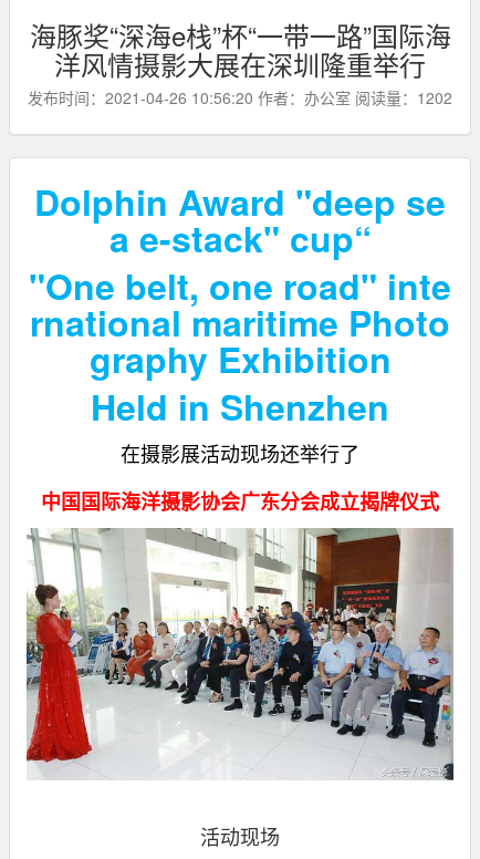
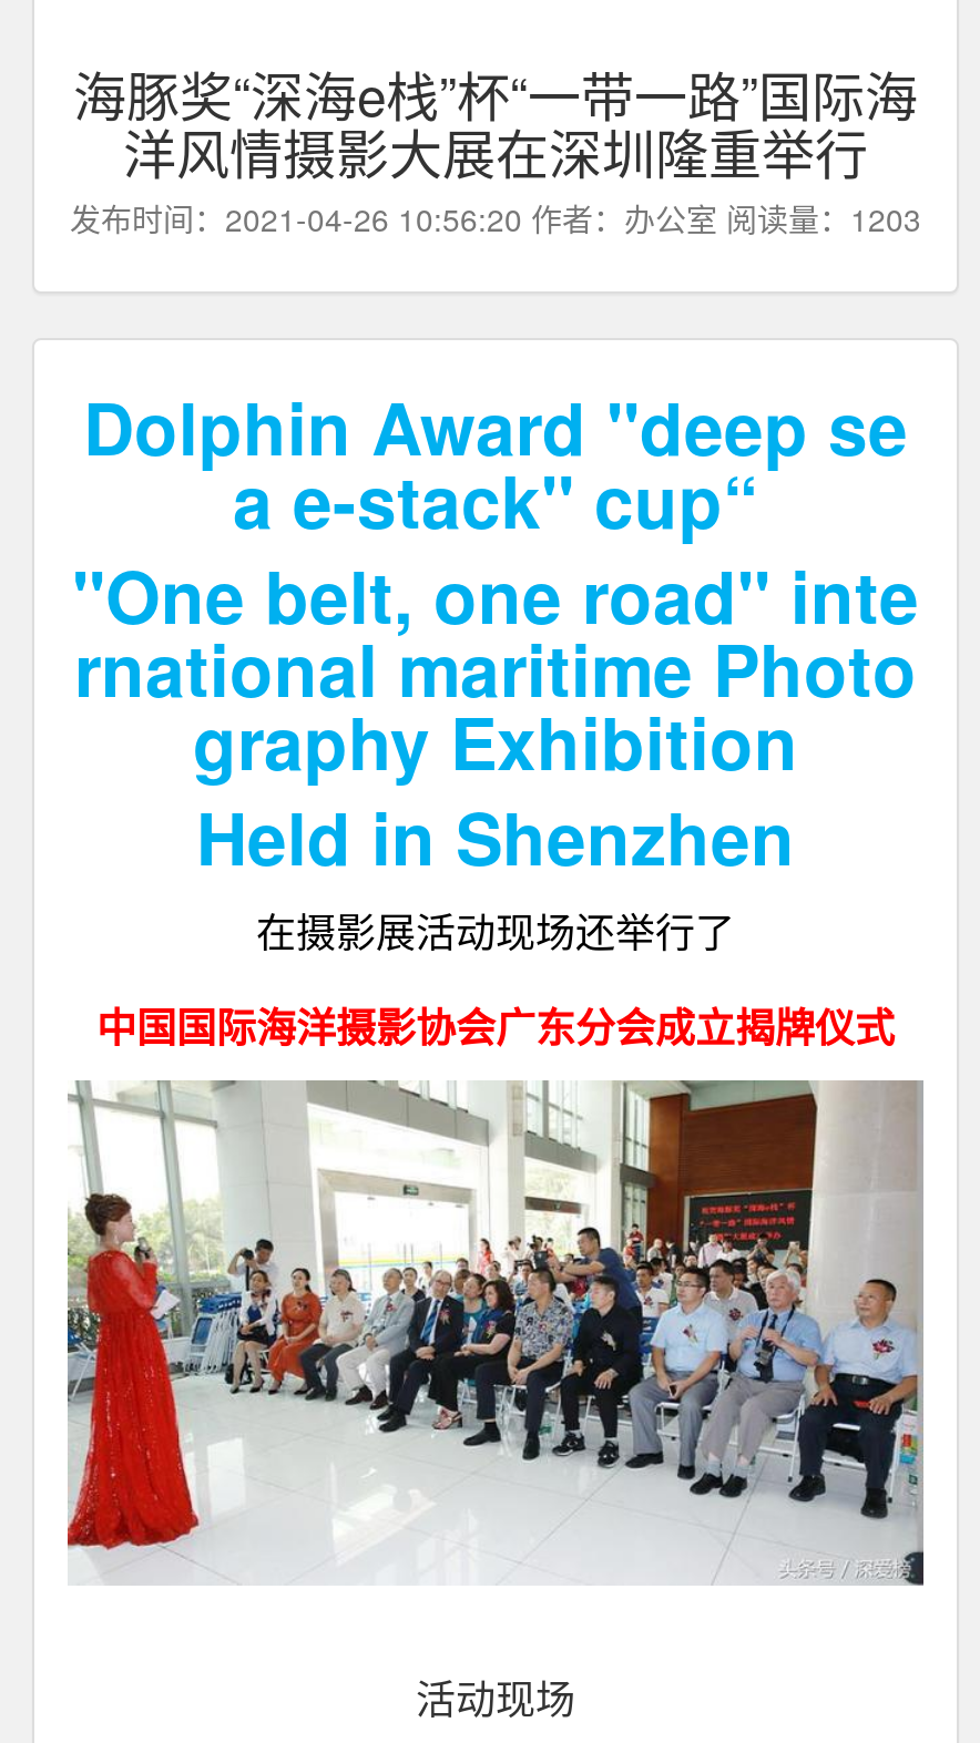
[28,86,452,108] 发布时间：2021-04-26 10:56:20 作者：办公室阅读量：1202 -> [70,196,921,240] 发布时间：2021-04-26 10:56:20 作者：办公室阅读量：1203

